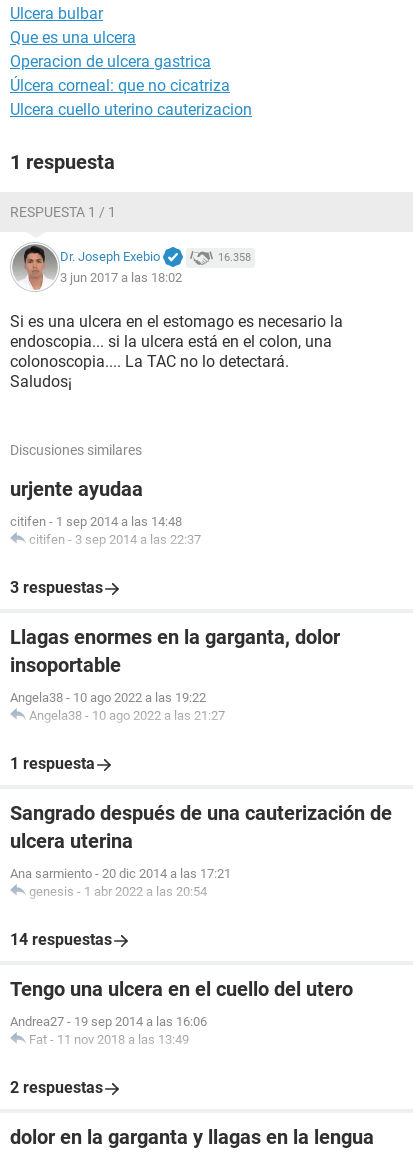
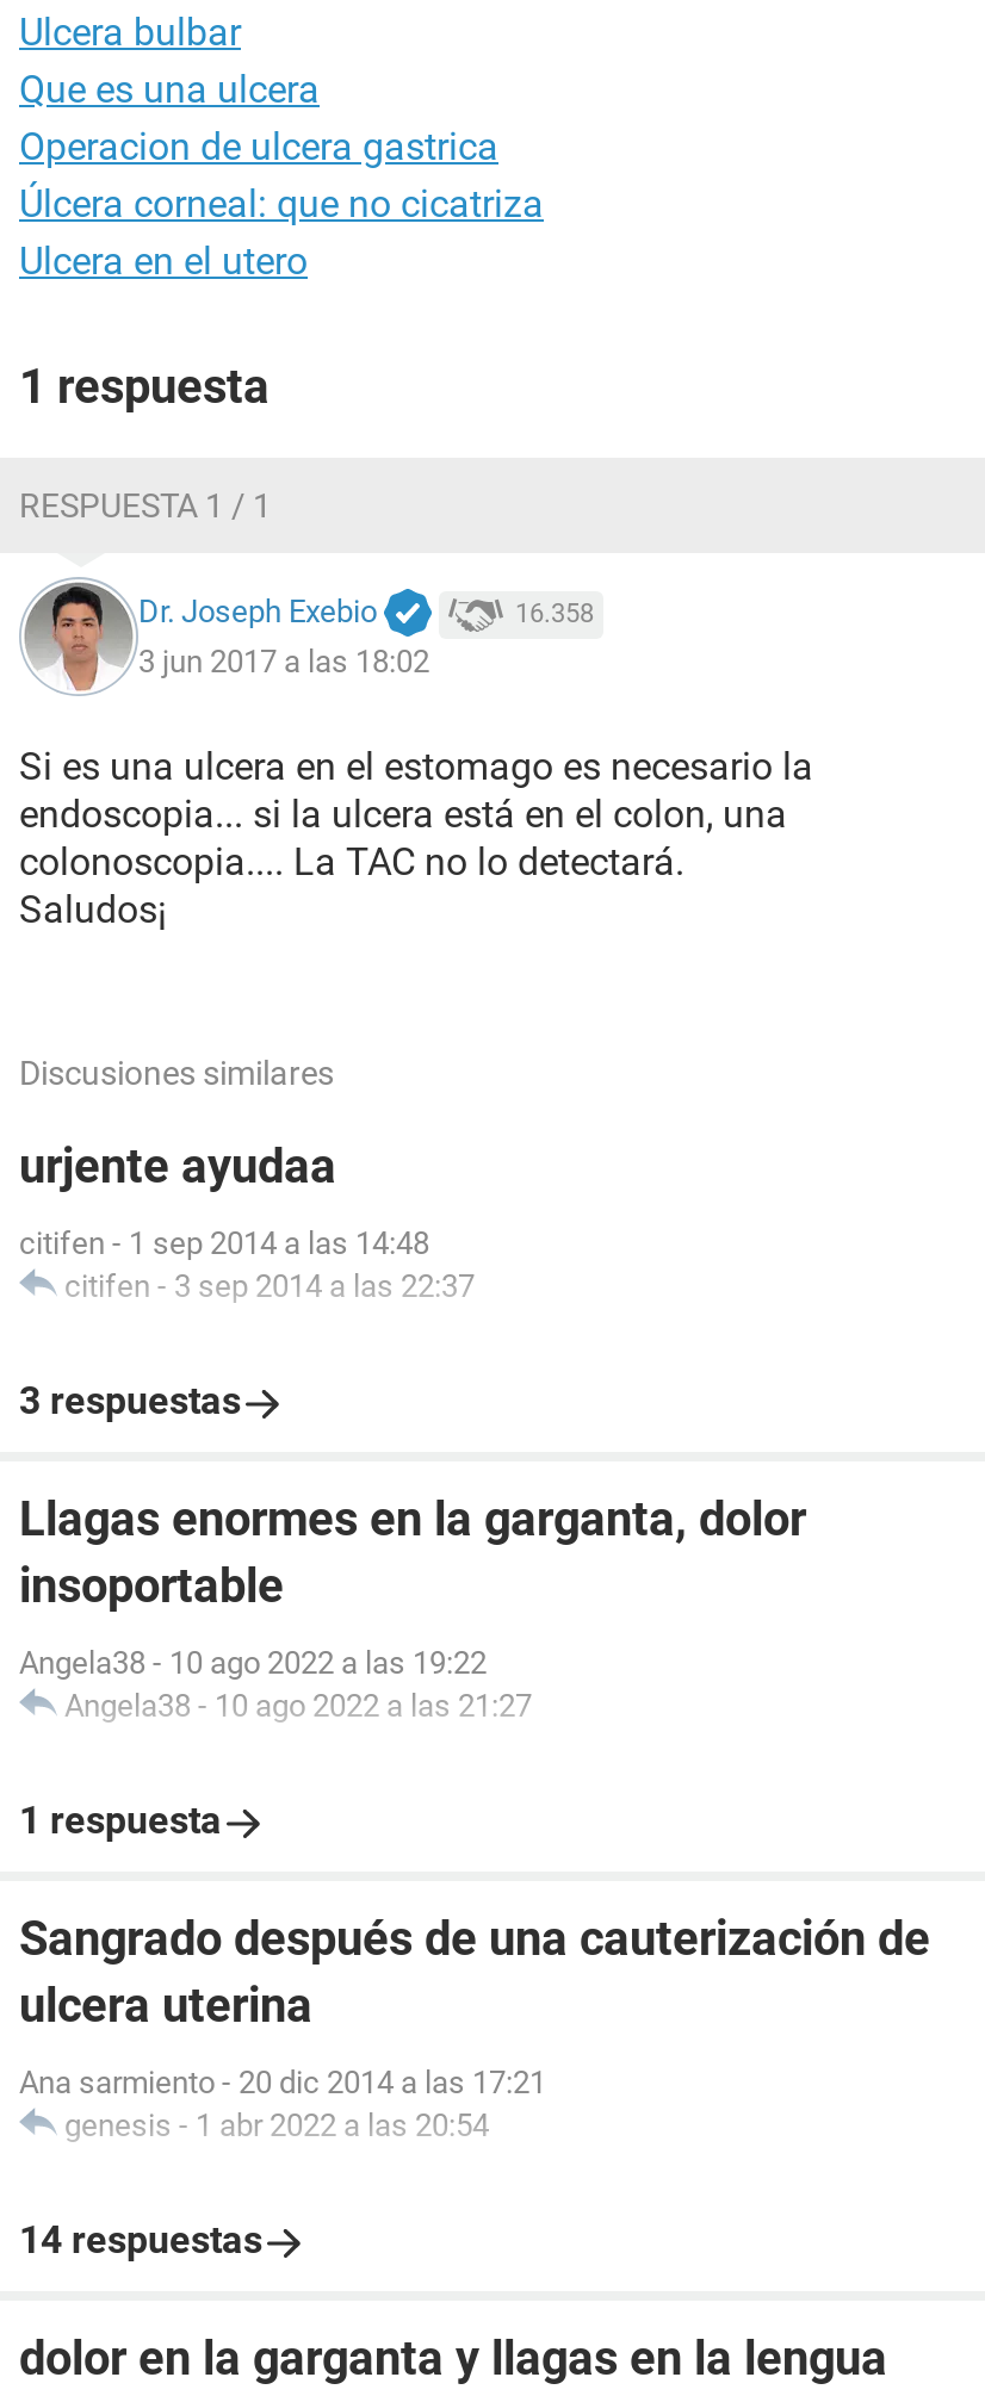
[10,100,252,119] Ulcera cuello uterino cauterizacion -> [19,238,308,284] Ulcera en el utero
[10,977,353,1097] Tengo una ulcera en el cuello del utero | Andrea27 - 19 sep 2014 a las 16:06 | Fat - 11 nov 2018 a las 13:49 | 2 respuestas -> none

